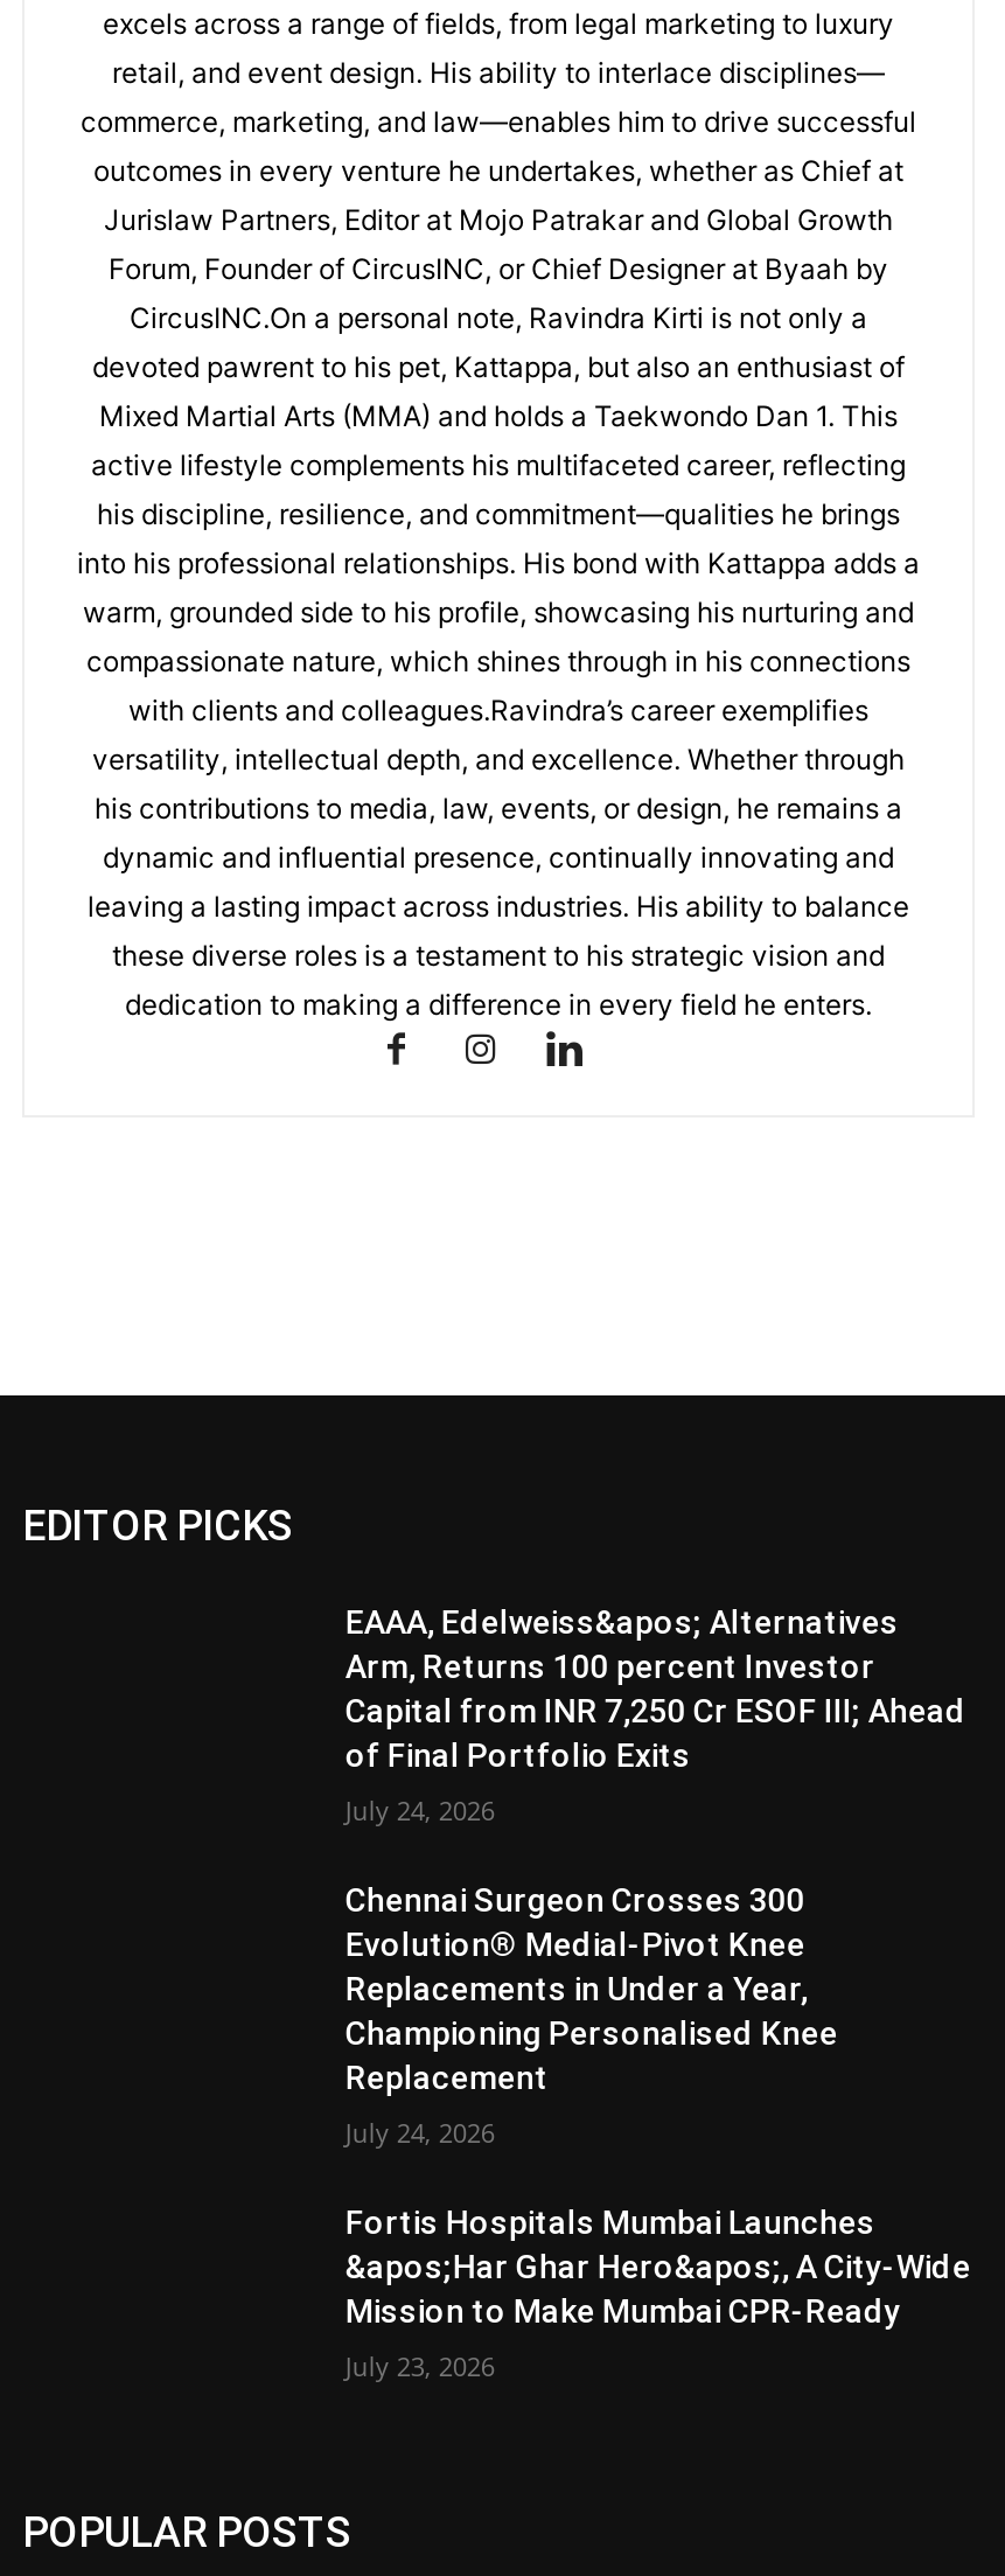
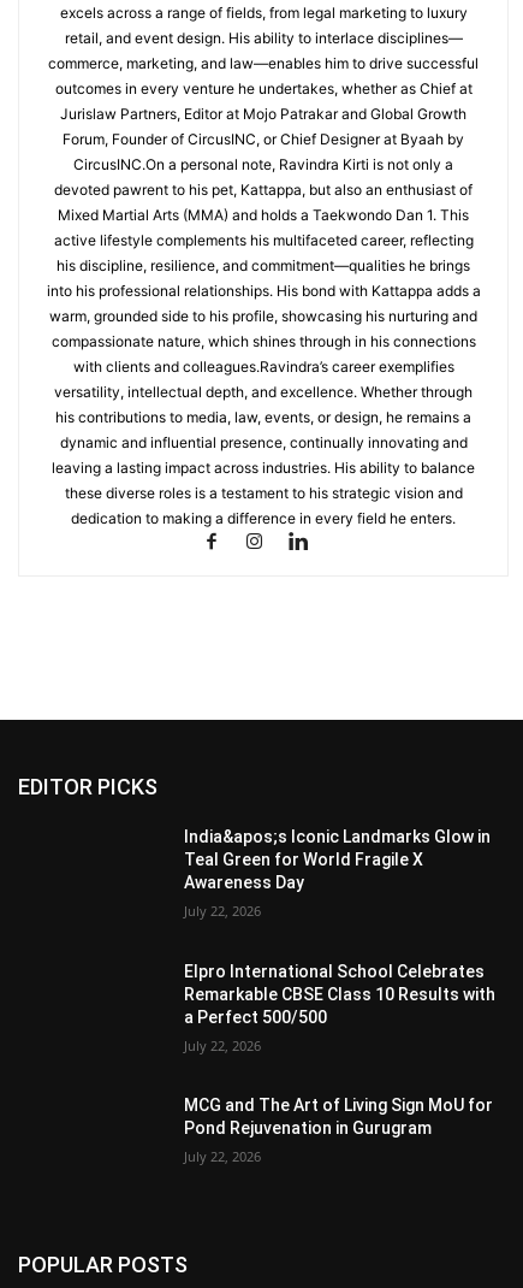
[345,1604,966,1775] EAAA, Edelweiss&apos; Alternatives | Arm, Returns 100 percent Investor | Capital from INR 7,250 Cr ESOF III; Ahead | of Final Portfolio Exits -> [184,827,491,892] India&apos;s Iconic Landmarks Glow in | Teal Green for World Fragile X | Awareness Day
[345,1794,495,1829] July 24, 2026 -> [184,902,261,920] July 22, 2026
[345,1882,838,2097] Chennai Surgeon Crosses 300 | Evolution® Medial-Pivot Knee | Replacements in Under a Year, | Championing Personalised Knee | Replacement -> [184,961,496,1026] Elpro International School Celebrates | Remarkable CBSE Class 10 Results with | a Perfect 500/500
[345,2116,495,2151] July 24, 2026 -> [184,1036,261,1054] July 22, 2026
[345,2205,971,2331] Fortis Hospitals Mumbai Launches | &apos;Har Ghar Hero&apos;, A City-Wide | Mission to Make Mumbai CPR-Ready -> [184,1096,493,1138] MCG and The Art of Living Sign MoU for | Pond Rejuvenation in Gurugram
[345,2349,495,2384] July 23, 2026 -> [184,1148,261,1166] July 22, 2026

